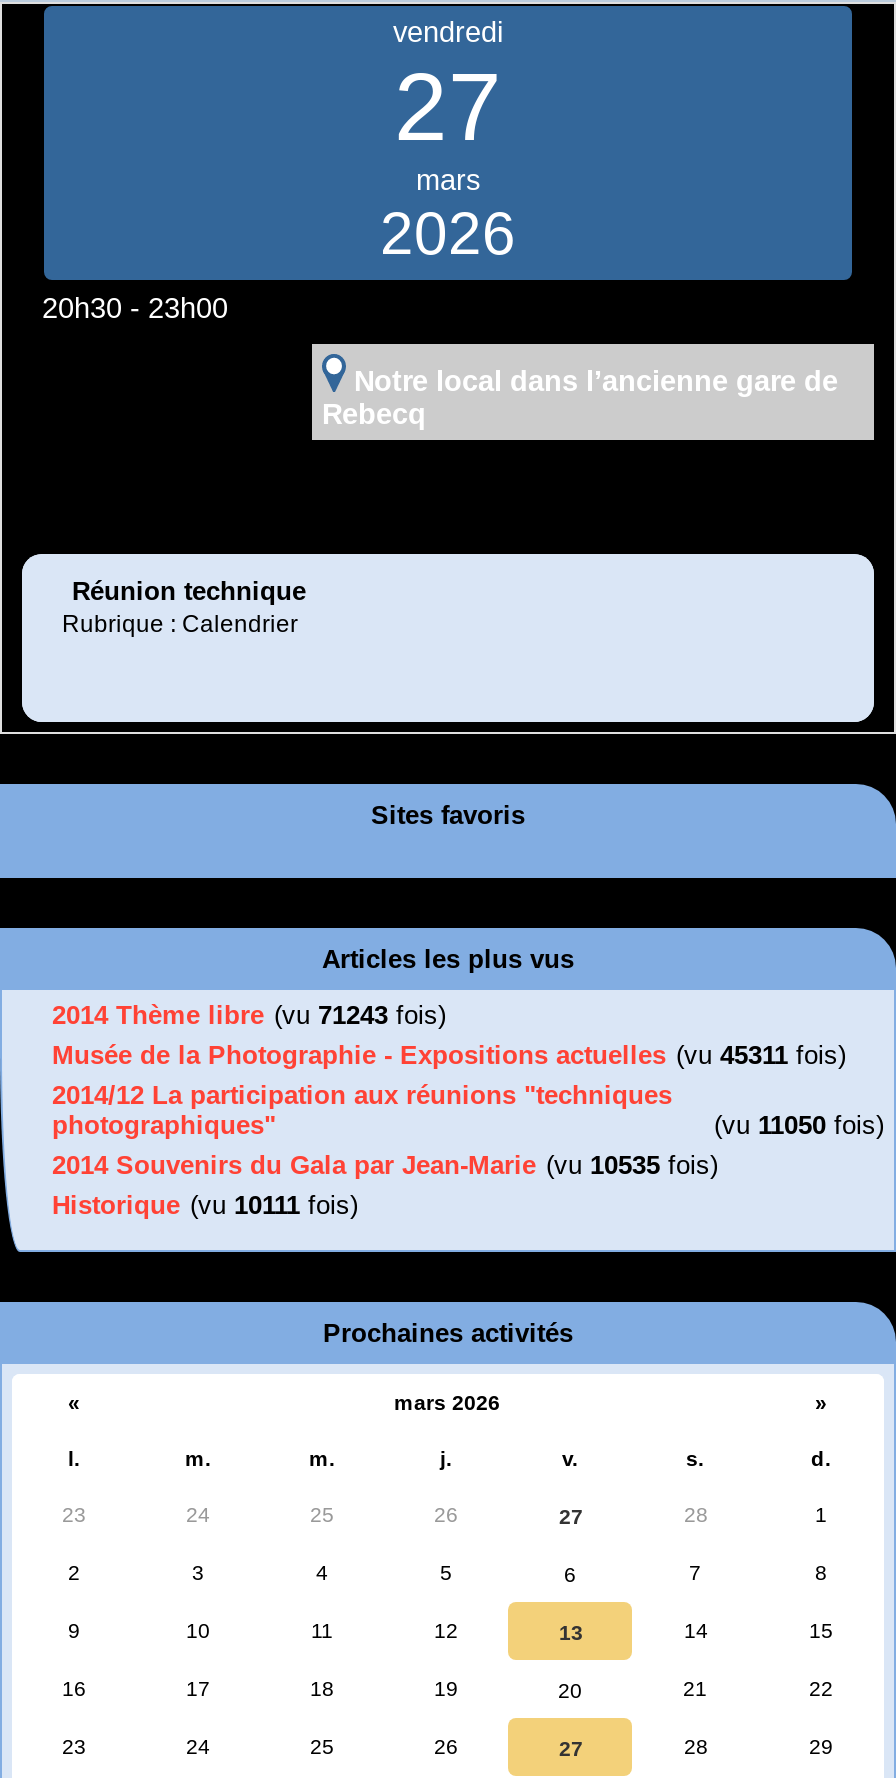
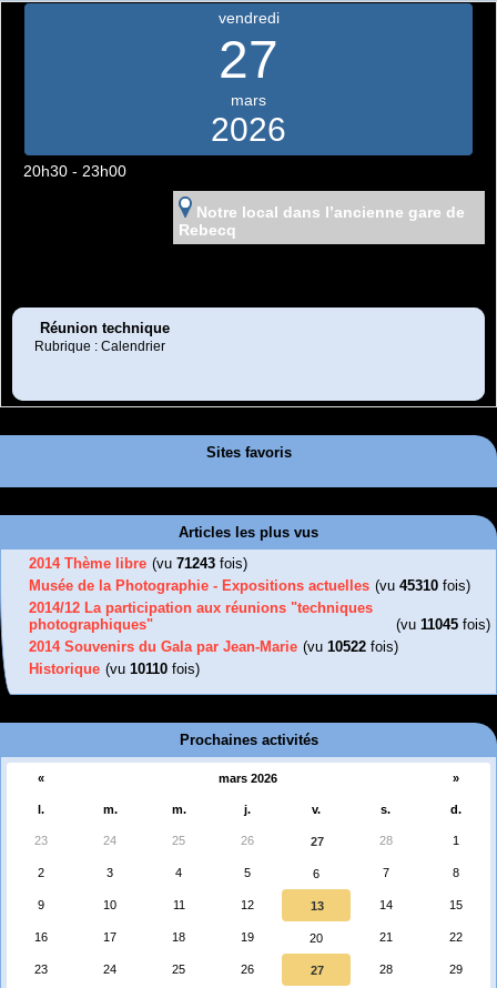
[52,1040,846,1070] Musée de la Photographie - Expositions actuelles (vu 45311 fois) -> [29,577,470,594] Musée de la Photographie - Expositions actuelles (vu 45310 fois)
[714,1110,884,1140] (vu 11050 fois) -> [396,616,490,633] (vu 11045 fois)
[52,1150,718,1180] 2014 Souvenirs du Gala par Jean-Marie (vu 10535 fois) -> [29,638,398,655] 2014 Souvenirs du Gala par Jean-Marie (vu 10522 fois)
[52,1190,358,1220] Historique (vu 10111 fois) -> [29,660,200,677] Historique (vu 10110 fois)

